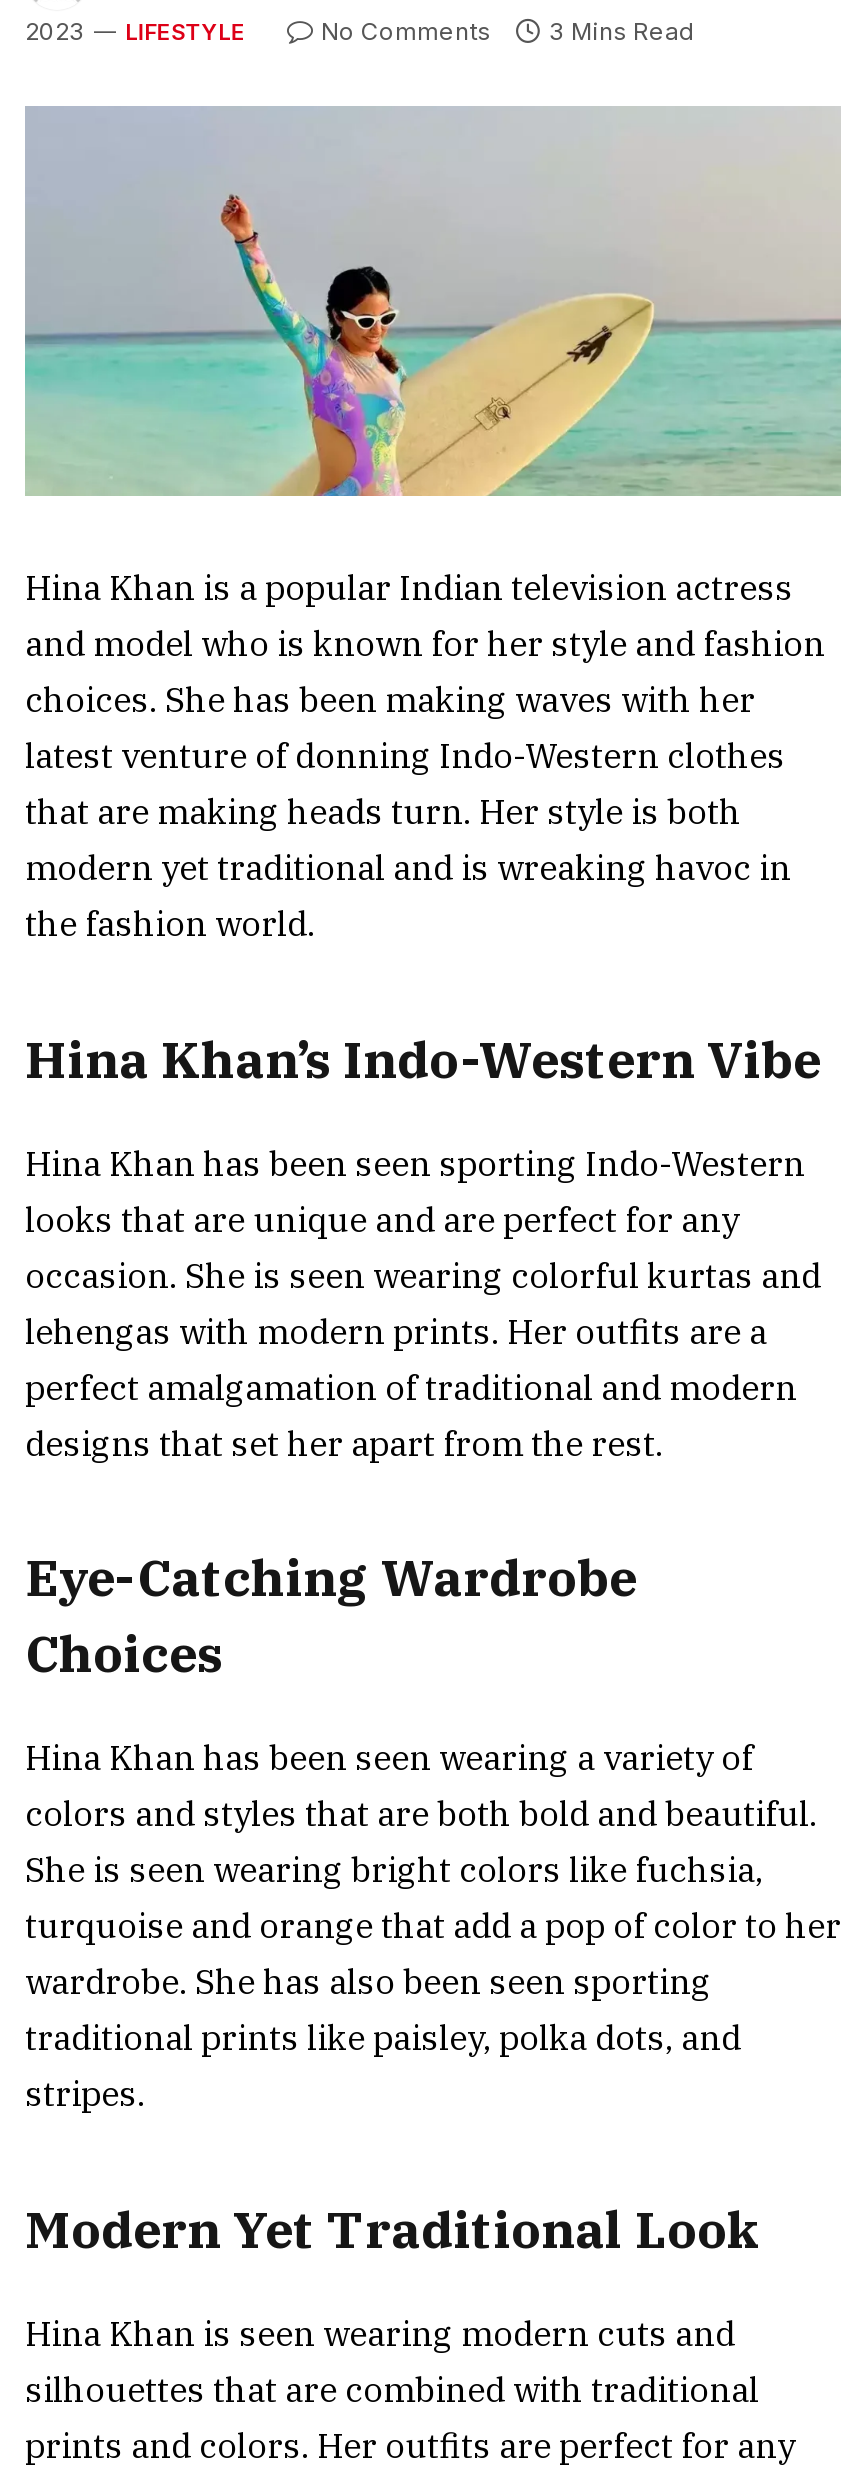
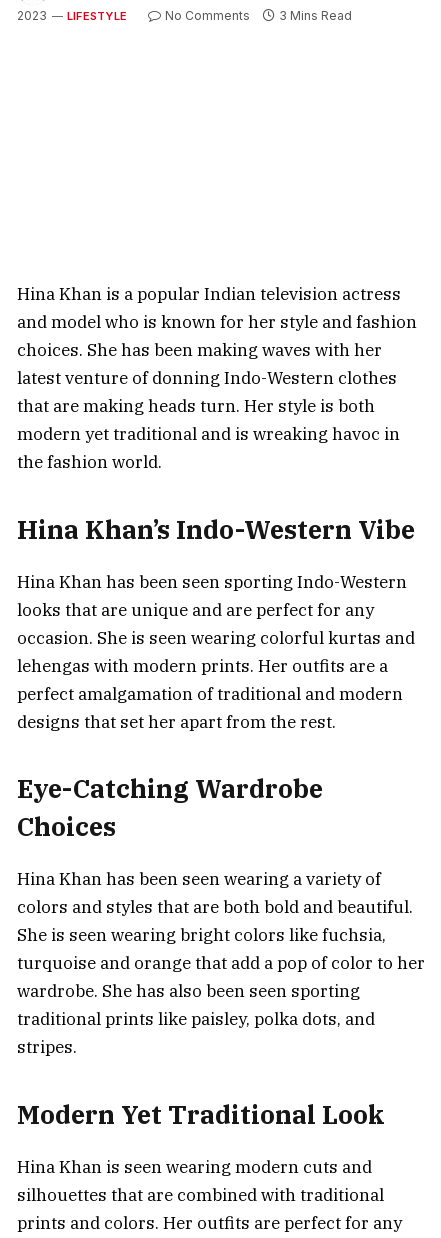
[23,106,843,498] [image] -> none

